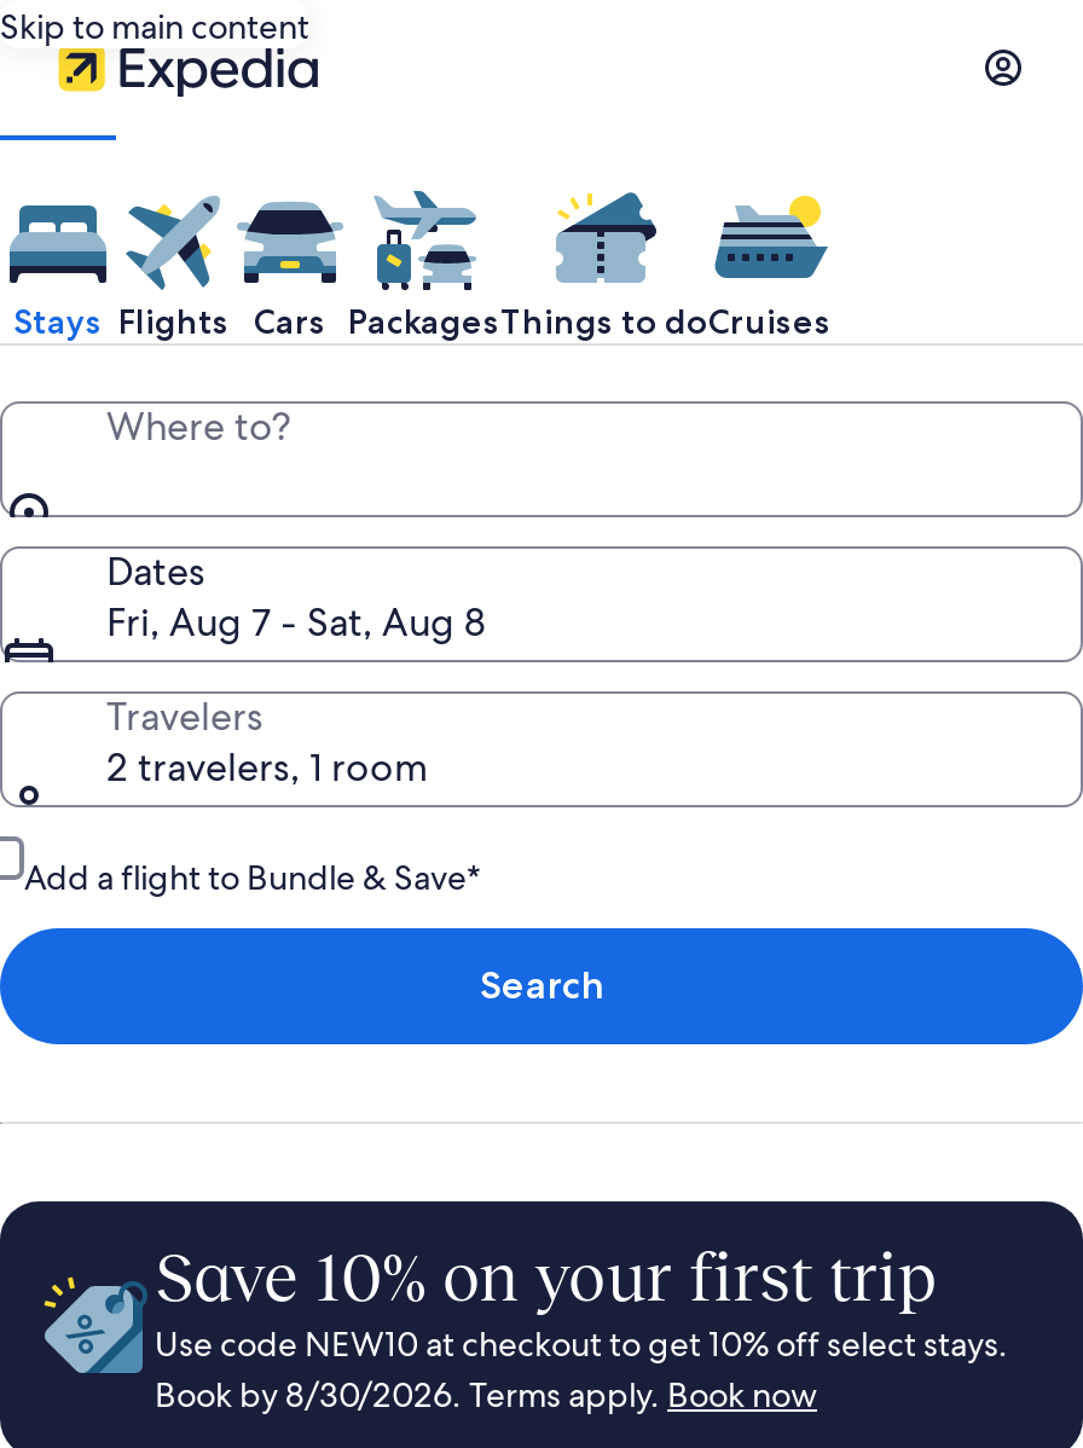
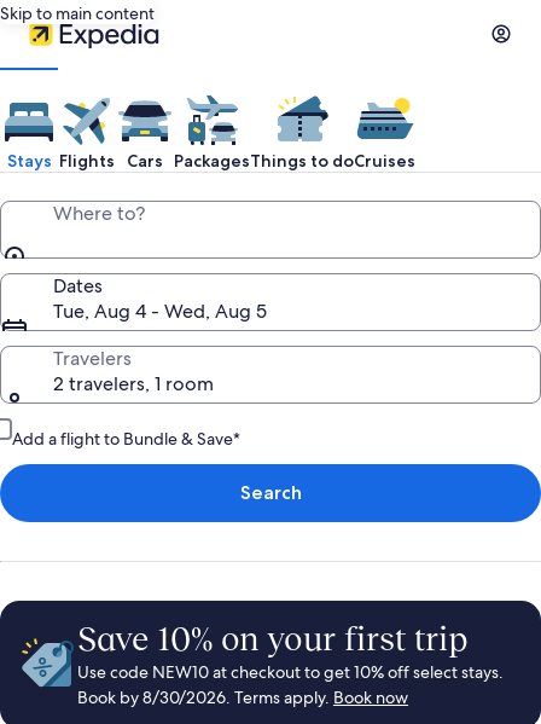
[106,597,486,648] Fri, Aug 7 - Sat, Aug 8 -> [53,299,267,324] Tue, Aug 4 - Wed, Aug 5

